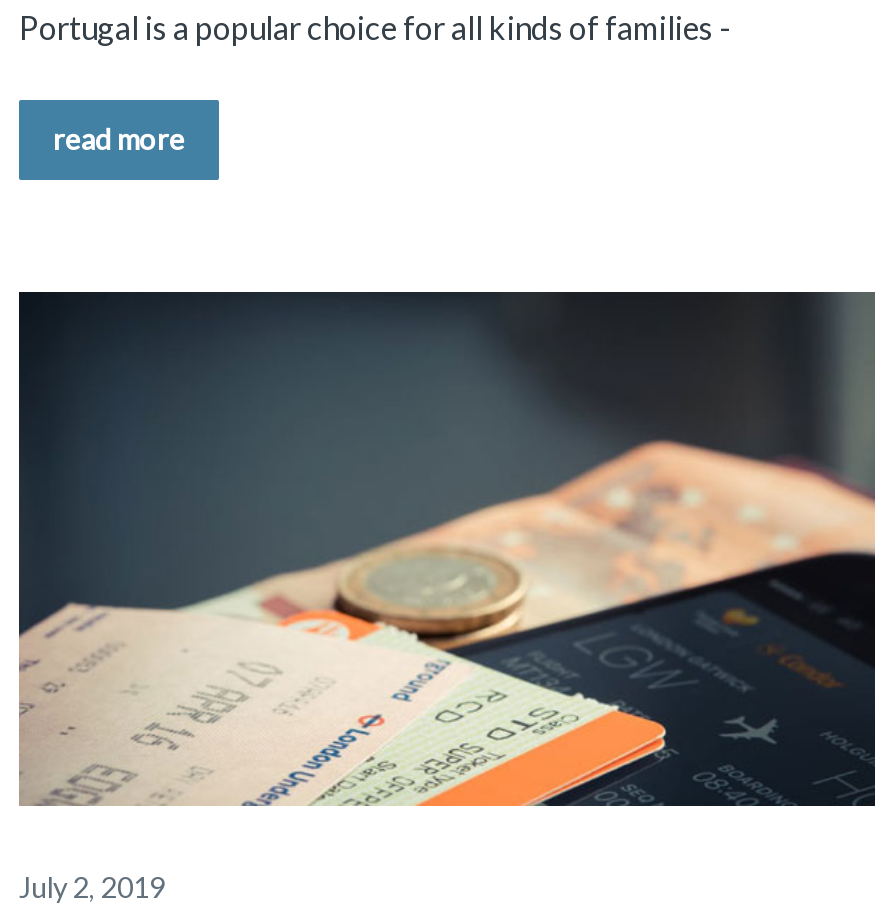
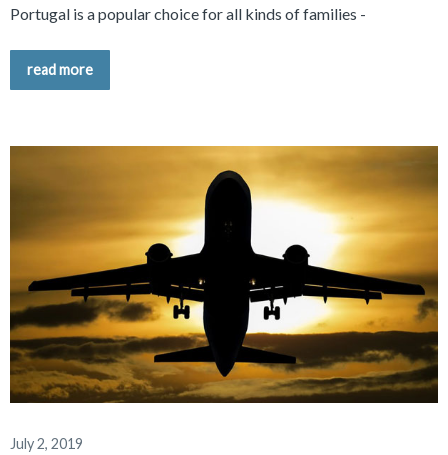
[17,290,877,808] [image] -> [9,145,439,404] [image]

